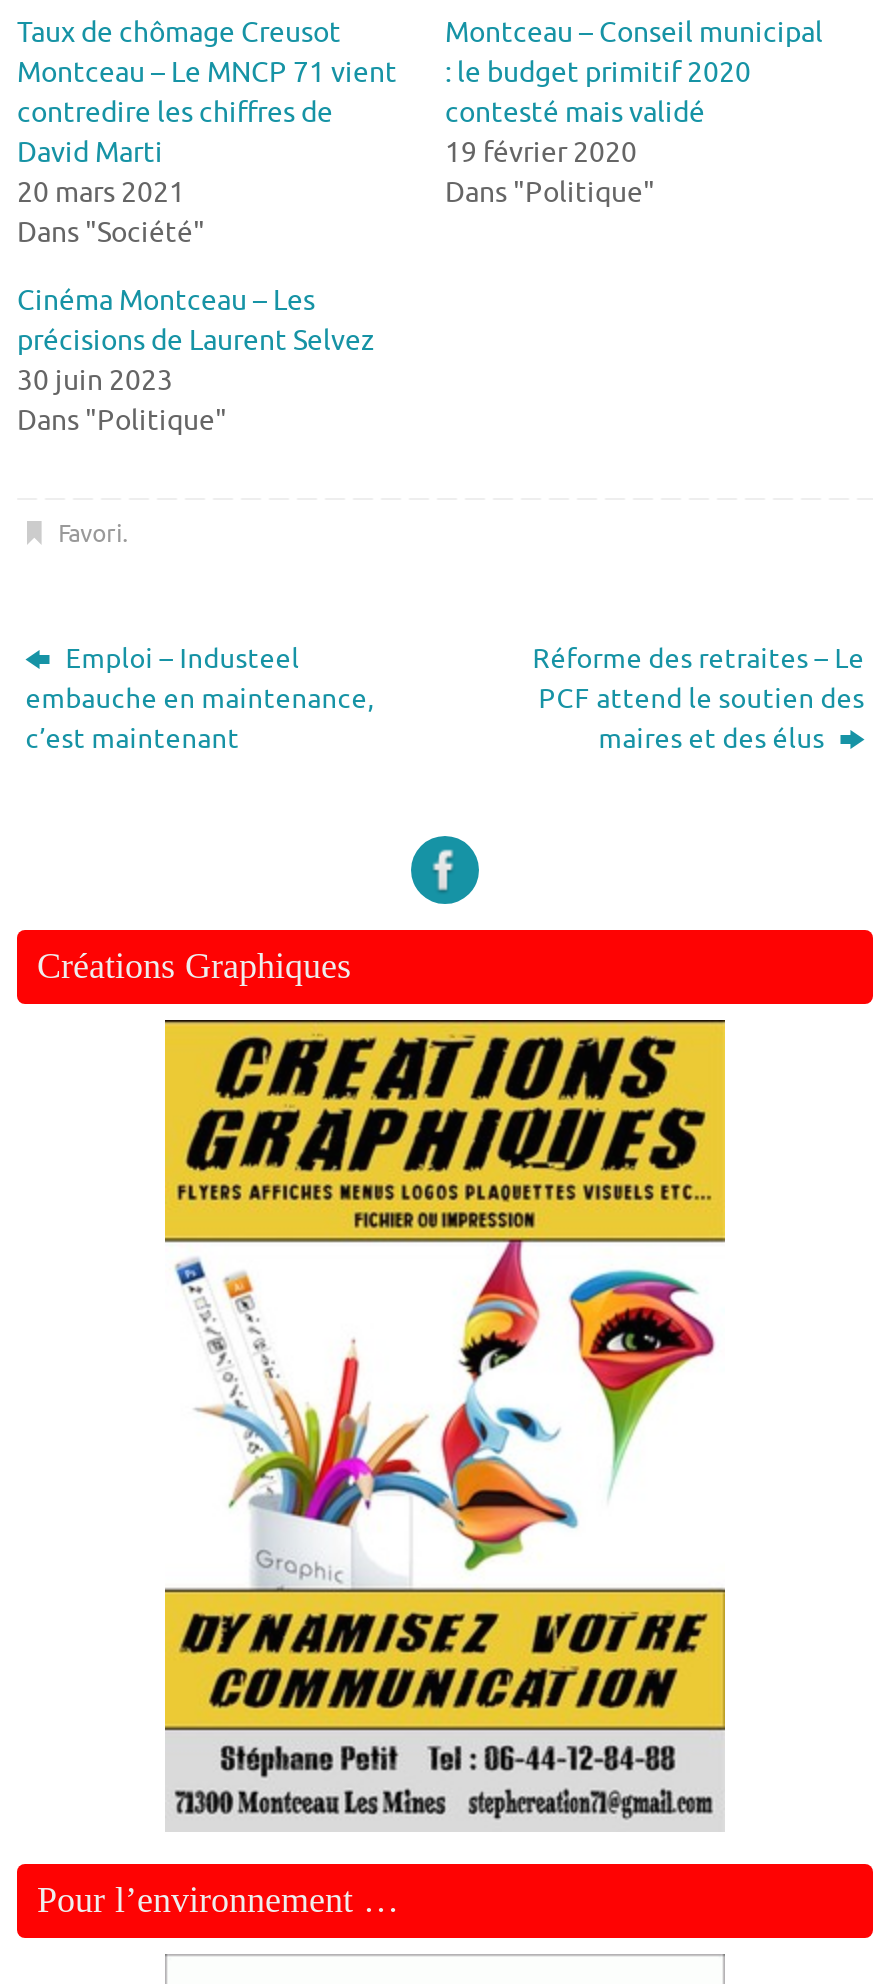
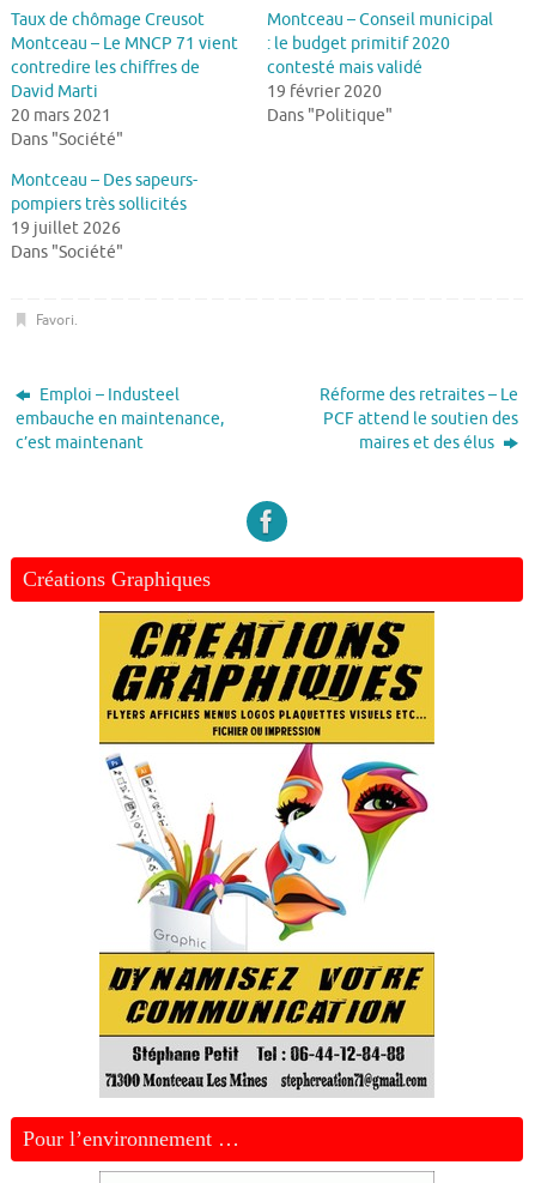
[17,285,375,439] Cinéma Montceau – Les | précisions de Laurent Selvez | 30 juin 2023 | Dans "Politique" -> [11,171,197,263] Montceau – Des sapeurs- | pompiers très sollicités | 19 juillet 2026 | Dans "Société"

